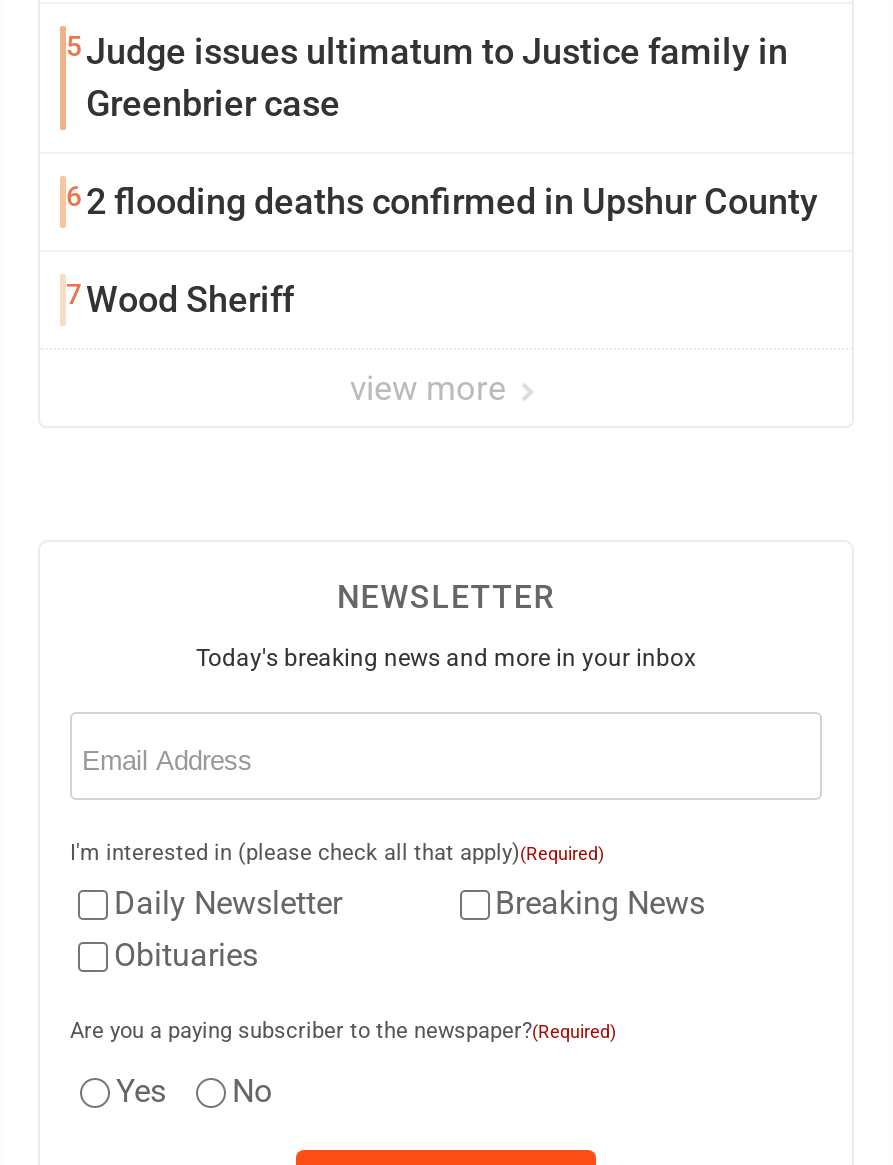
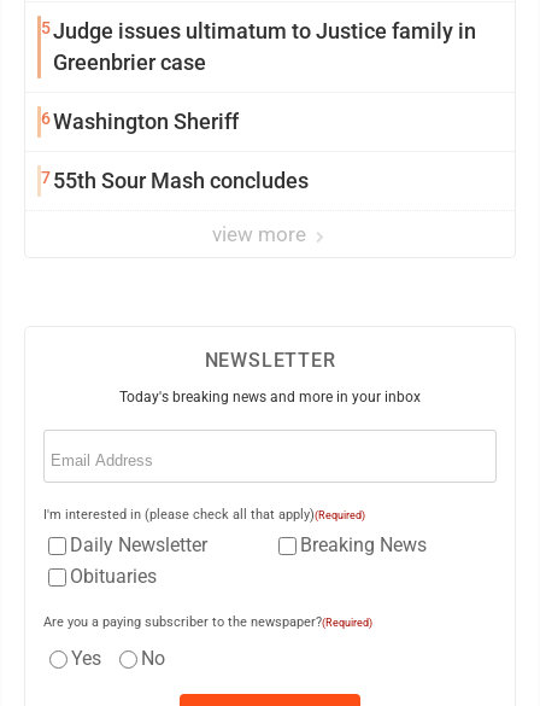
[66,180,818,222] 6 2 flooding deaths confirmed in Upshur County -> [41,109,239,134] 6 Washington Sheriff
[66,278,294,320] 7 Wood Sheriff -> [41,168,309,193] 7 55th Sour Mash concludes

